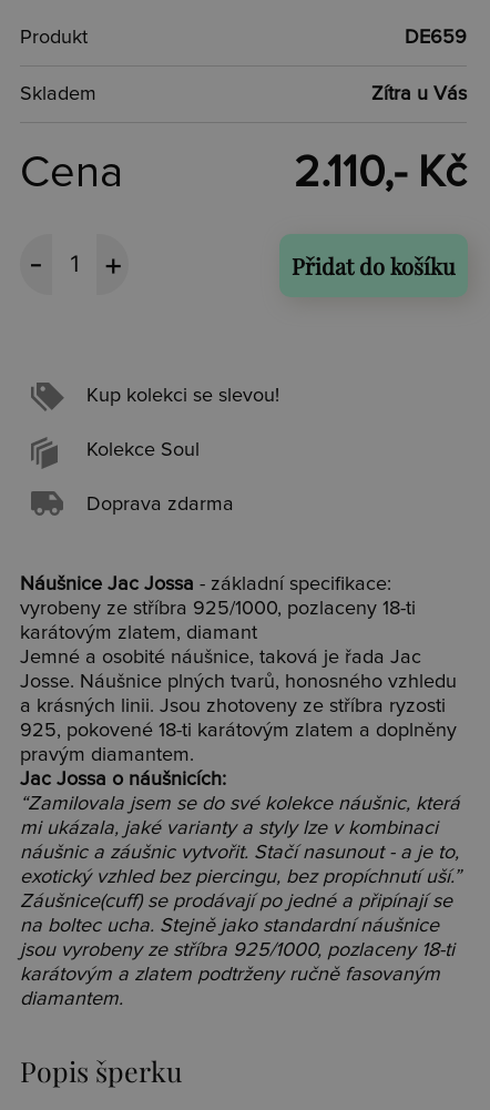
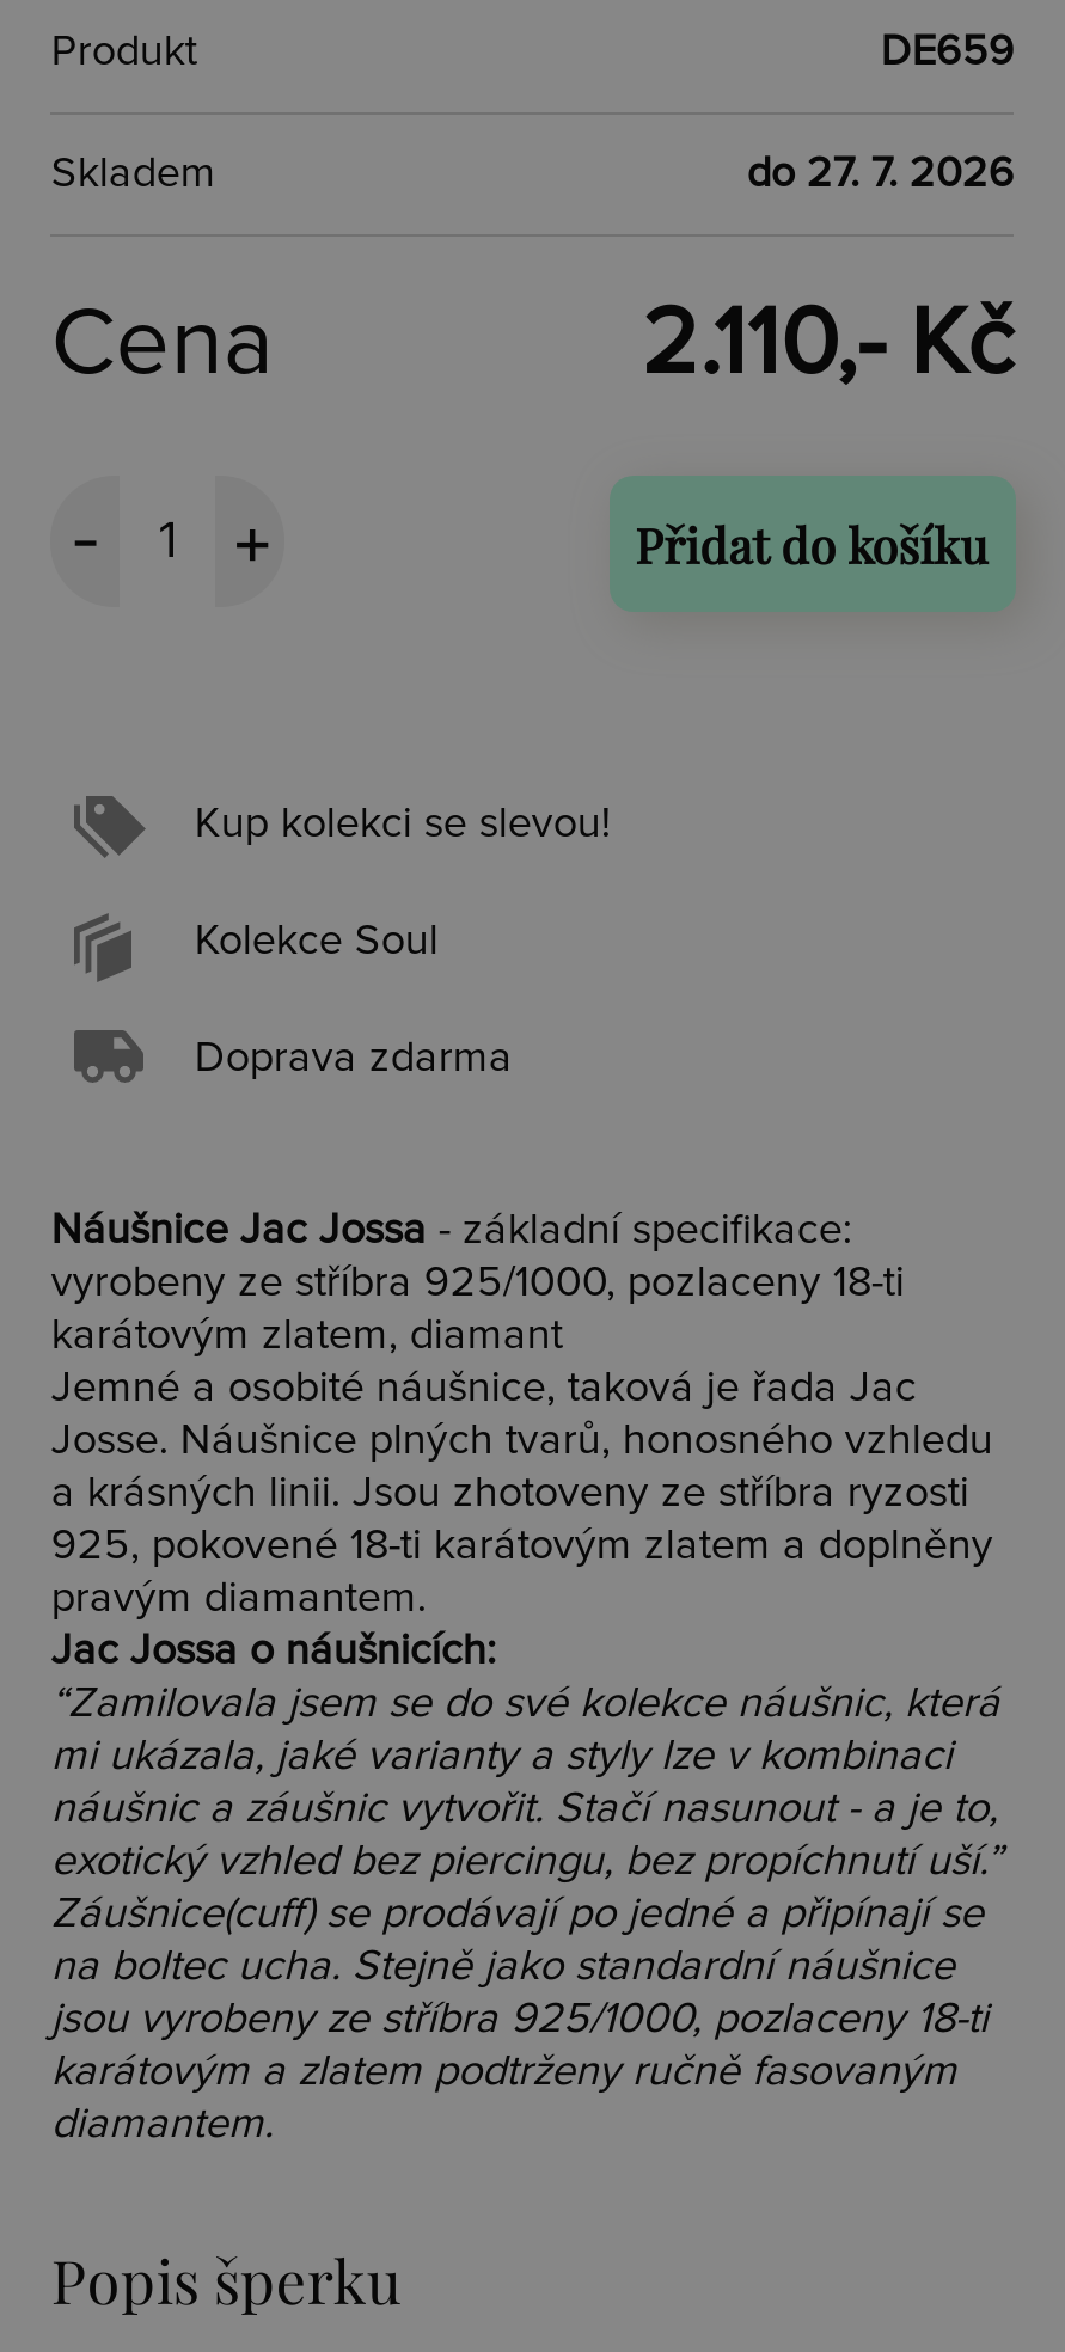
[372,84,467,104] Zítra u Vás -> [747,153,1015,196] do 27. 7. 2026

